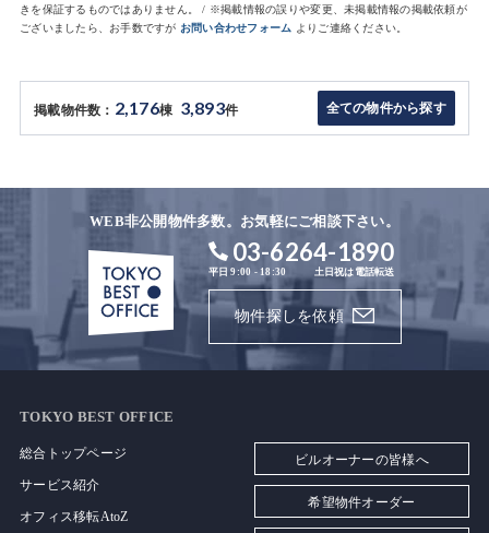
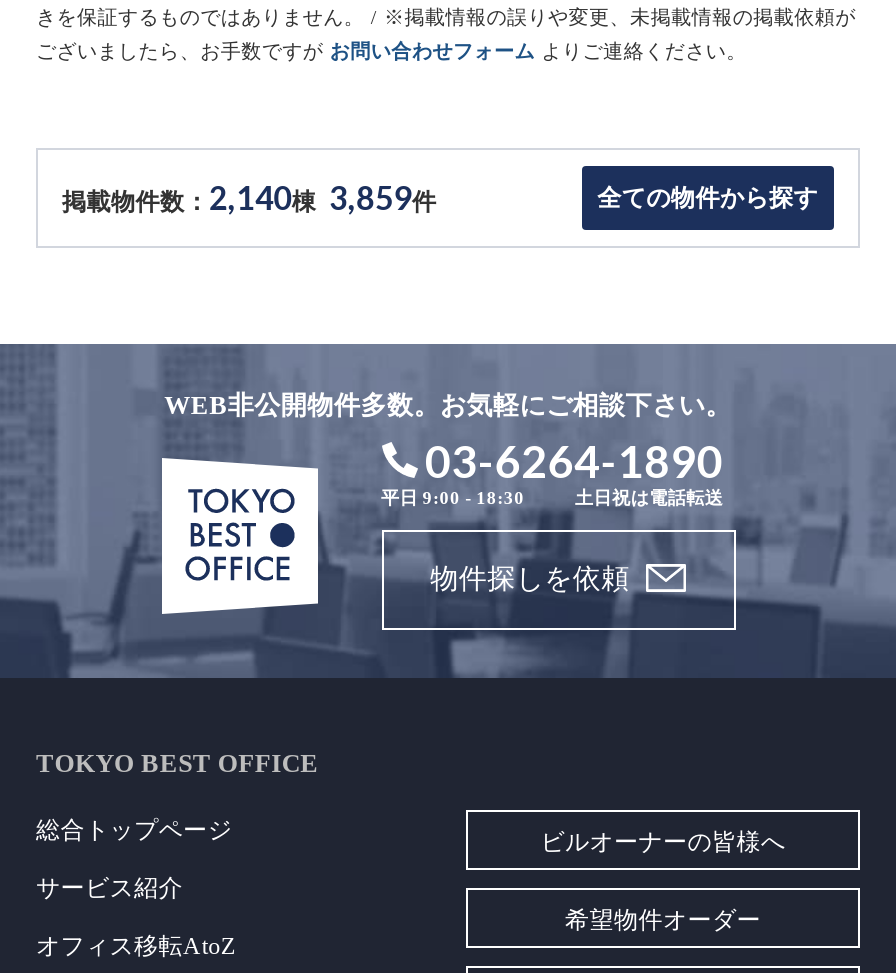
[34,98,238,118] 掲載物件数：2,176棟3,893件 -> [62,179,436,217] 掲載物件数：2,140棟3,859件

